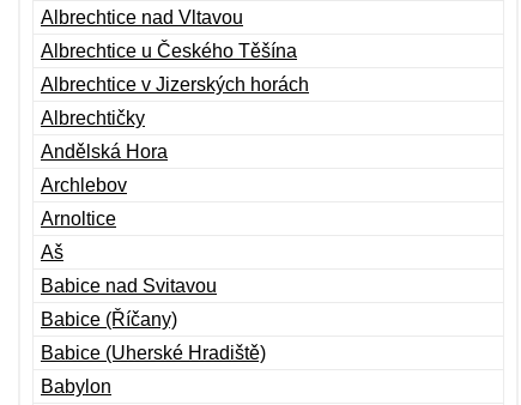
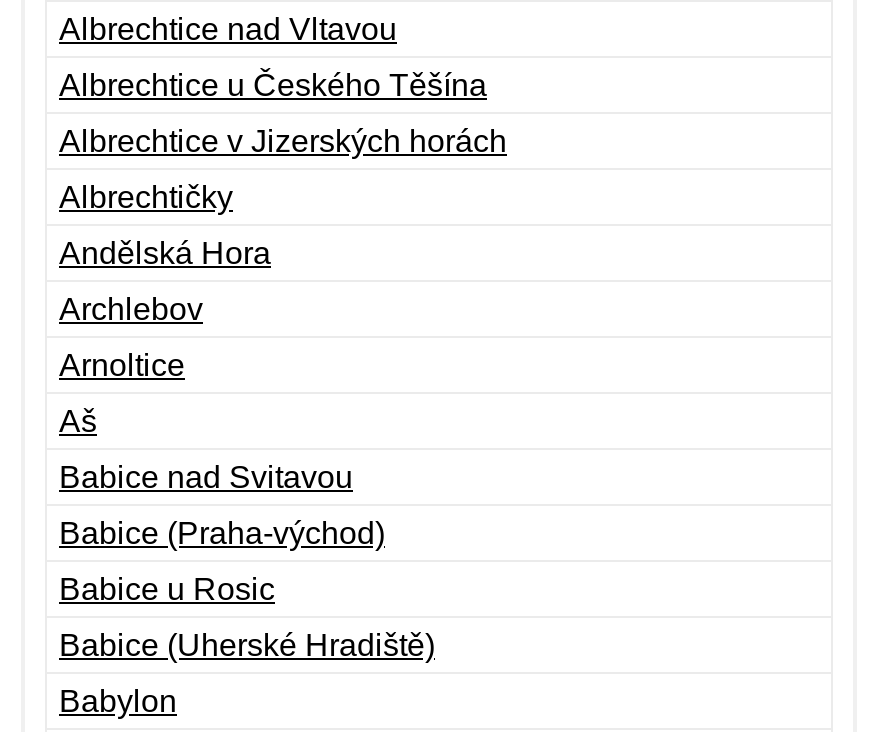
[41,309,177,330] Babice (Říčany) -> [59,516,385,606] Babice (Praha-východ) | Babice u Rosic

